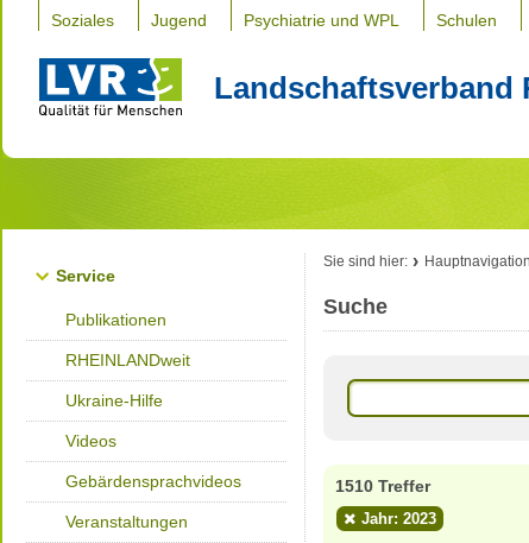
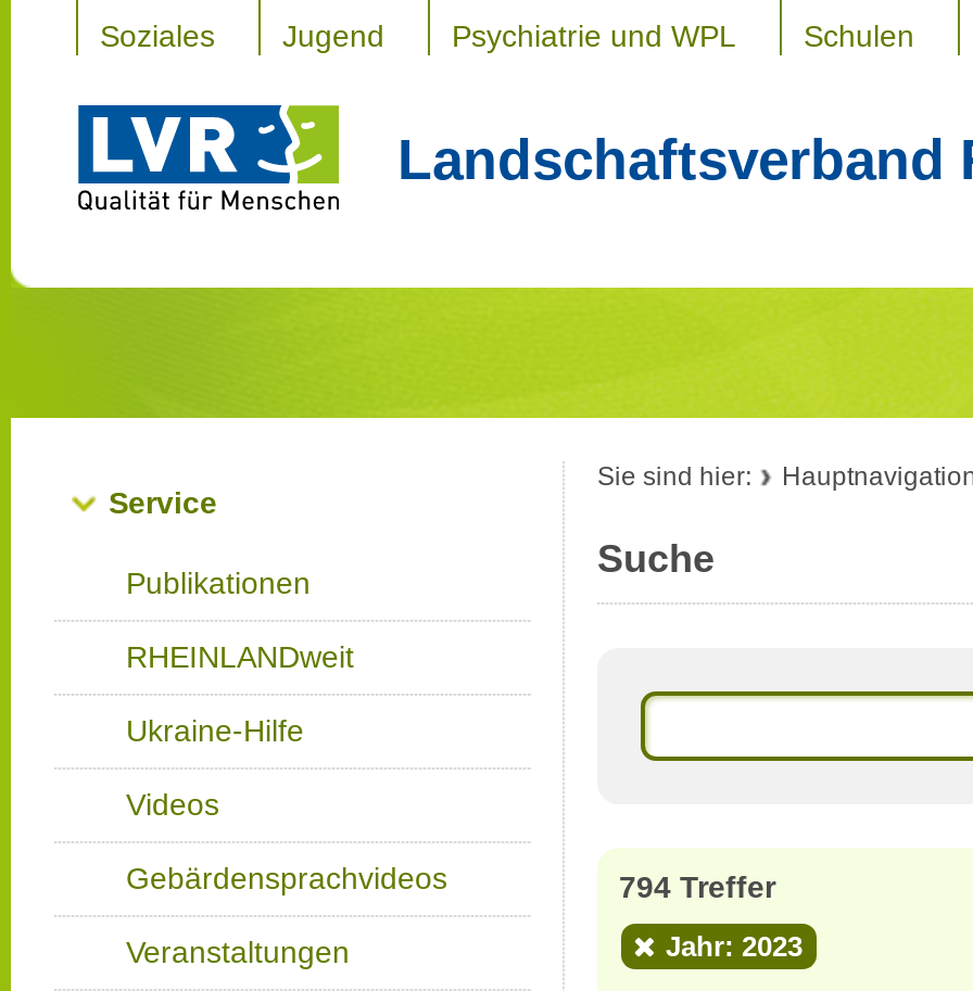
[335,476,430,495] 1510 Treffer -> [619,869,775,904] 794 Treffer

